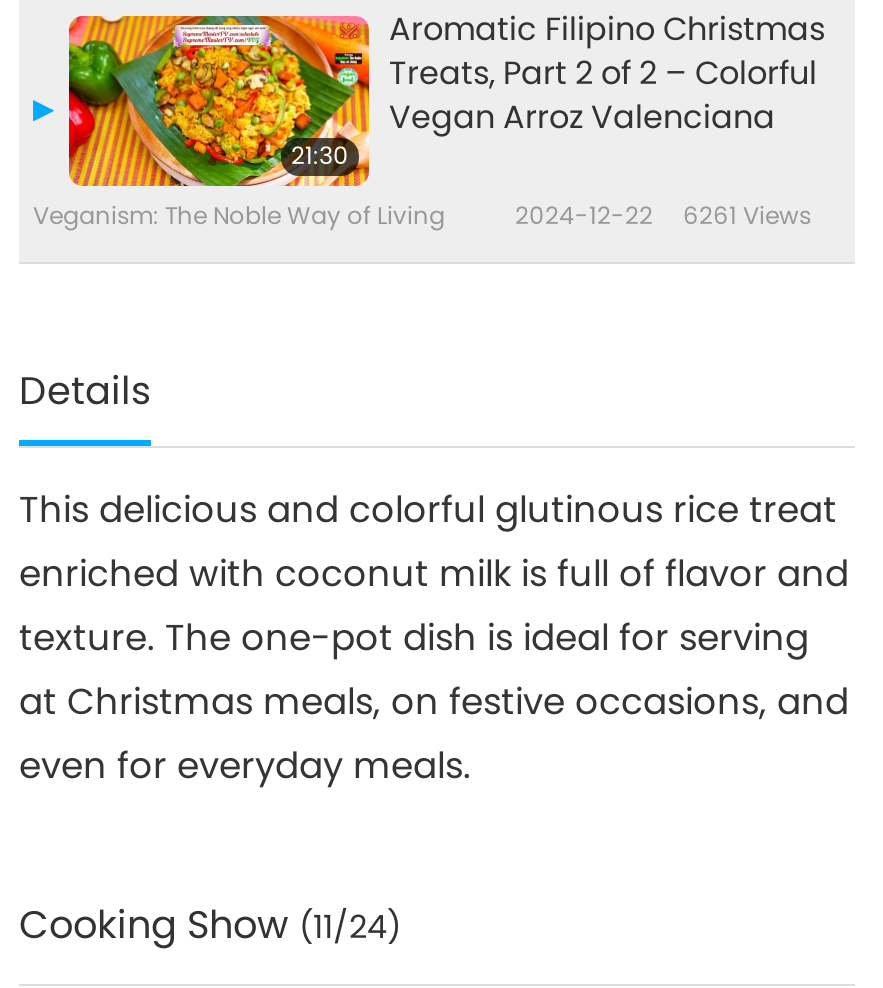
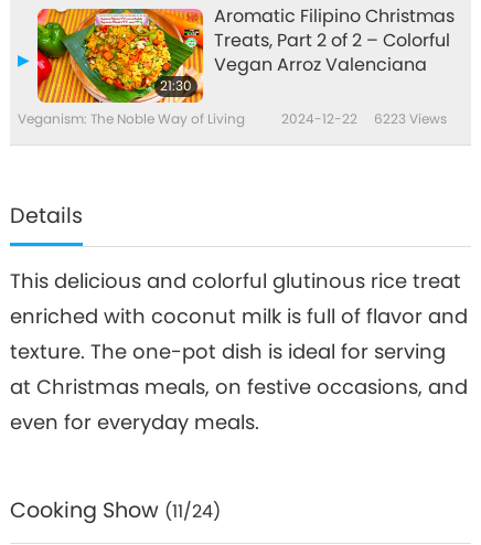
[683,198,811,232] 6261 Views -> [374,109,447,128] 6223 Views

